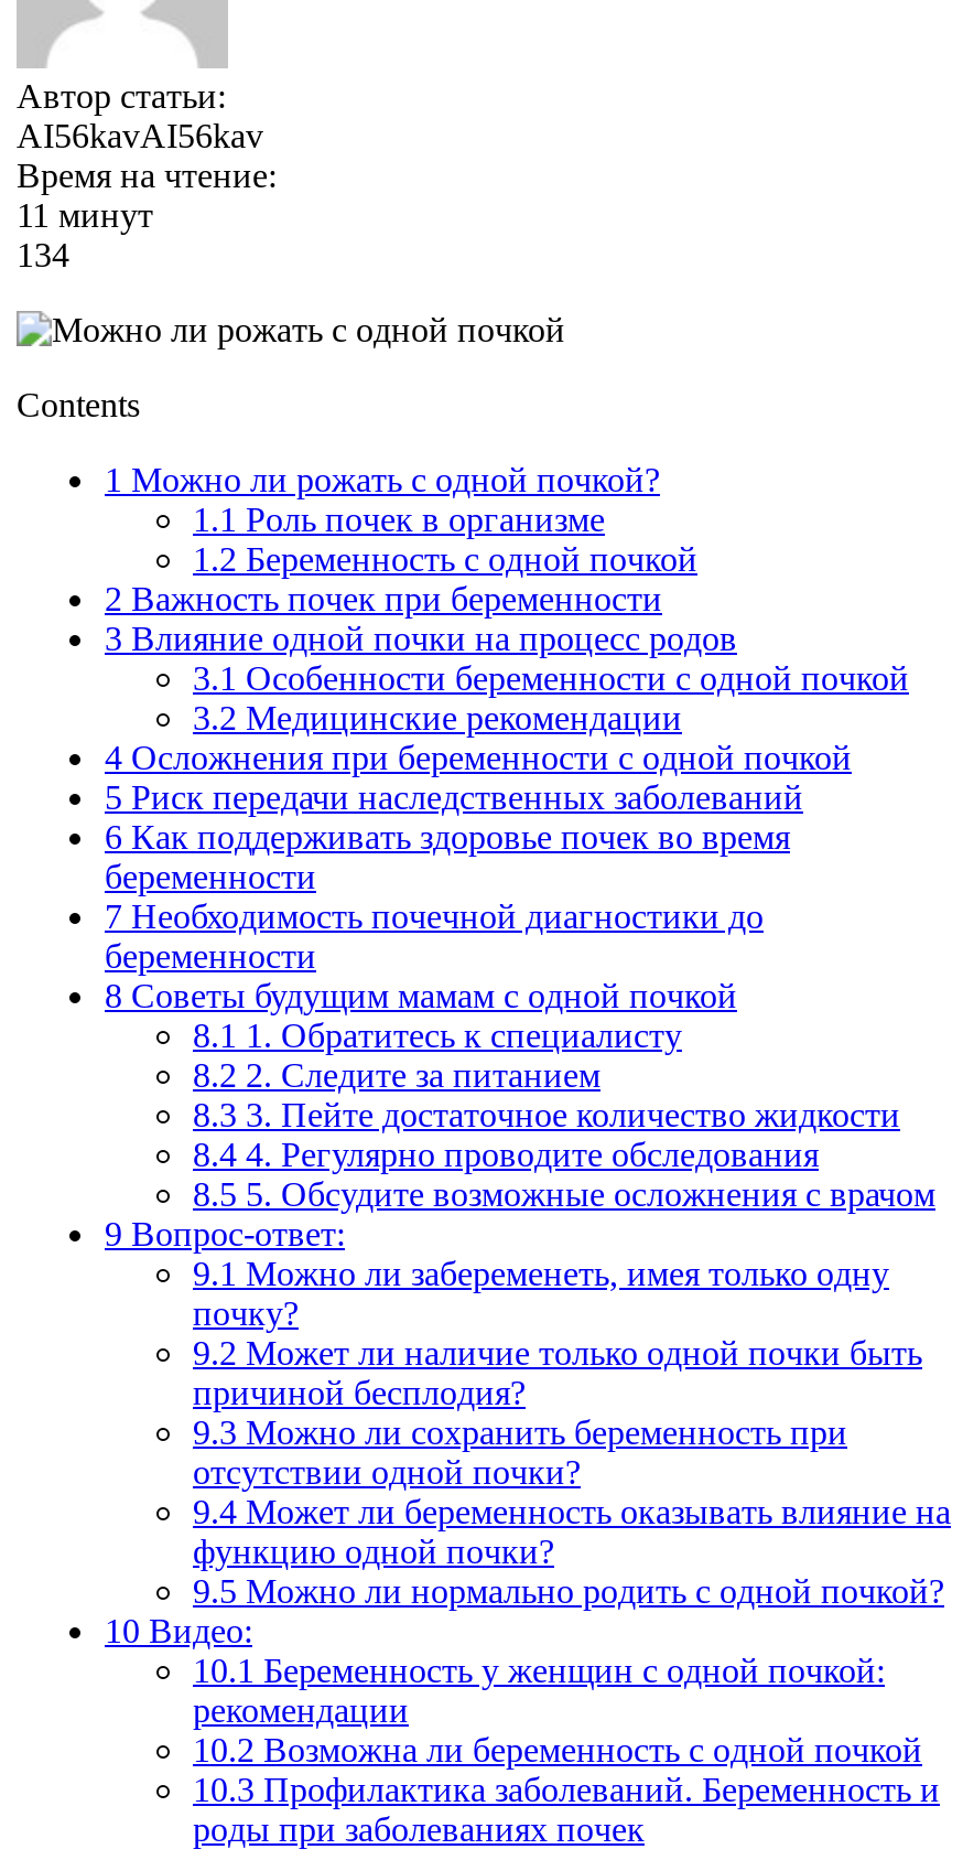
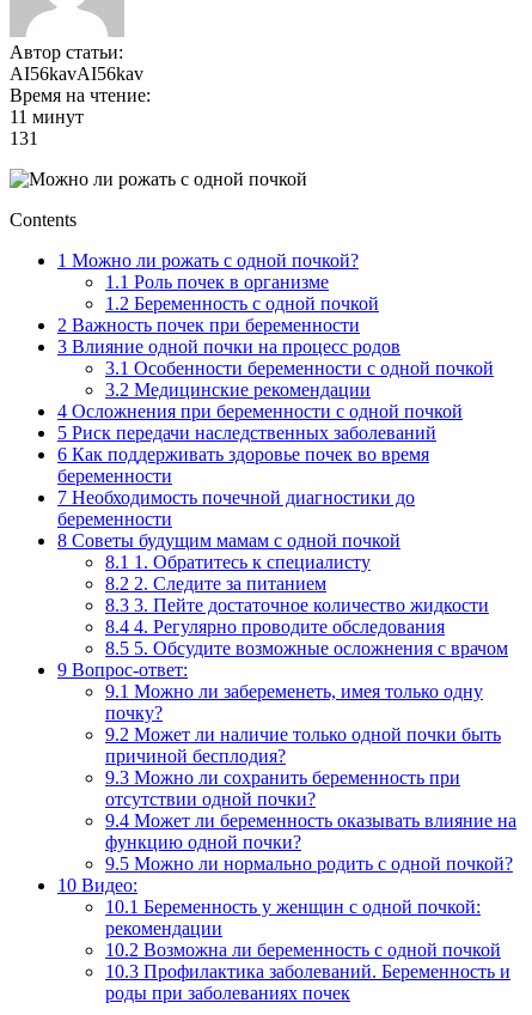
[17,236,69,273] 134 -> [10,128,38,148] 131

